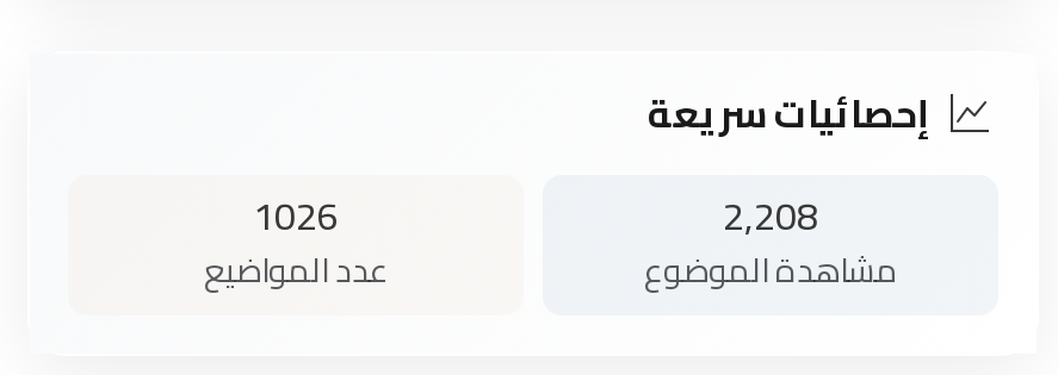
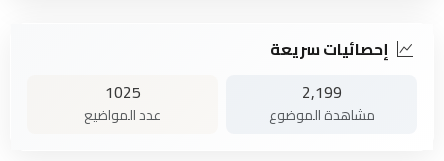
[253,179,339,250] 1026 -> [104,77,140,107] 1025
[723,179,818,250] 2,208 -> [301,77,341,107] 2,199

